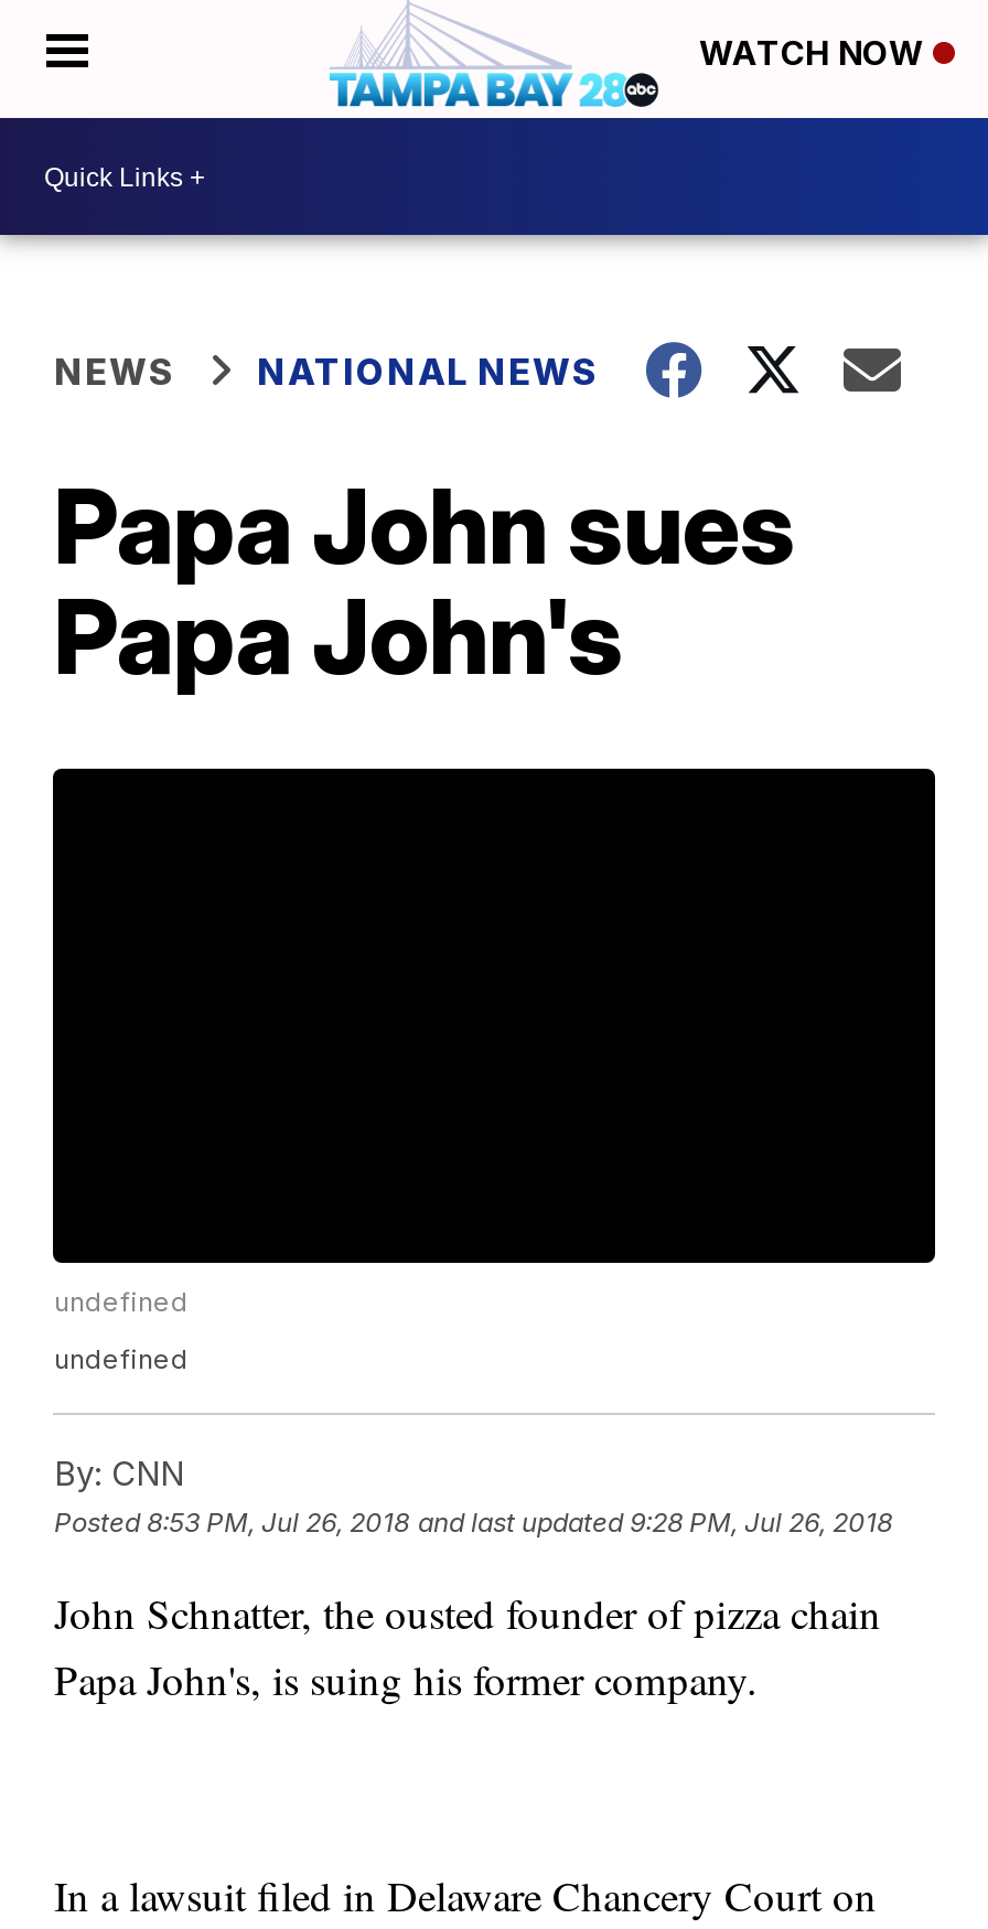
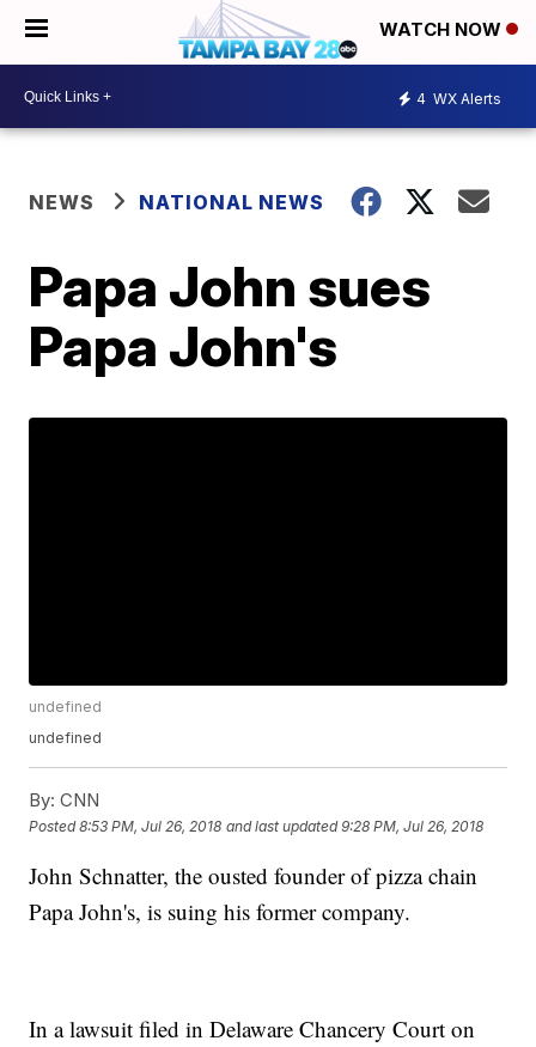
none -> [416,89,501,107] 4 WX Alerts

